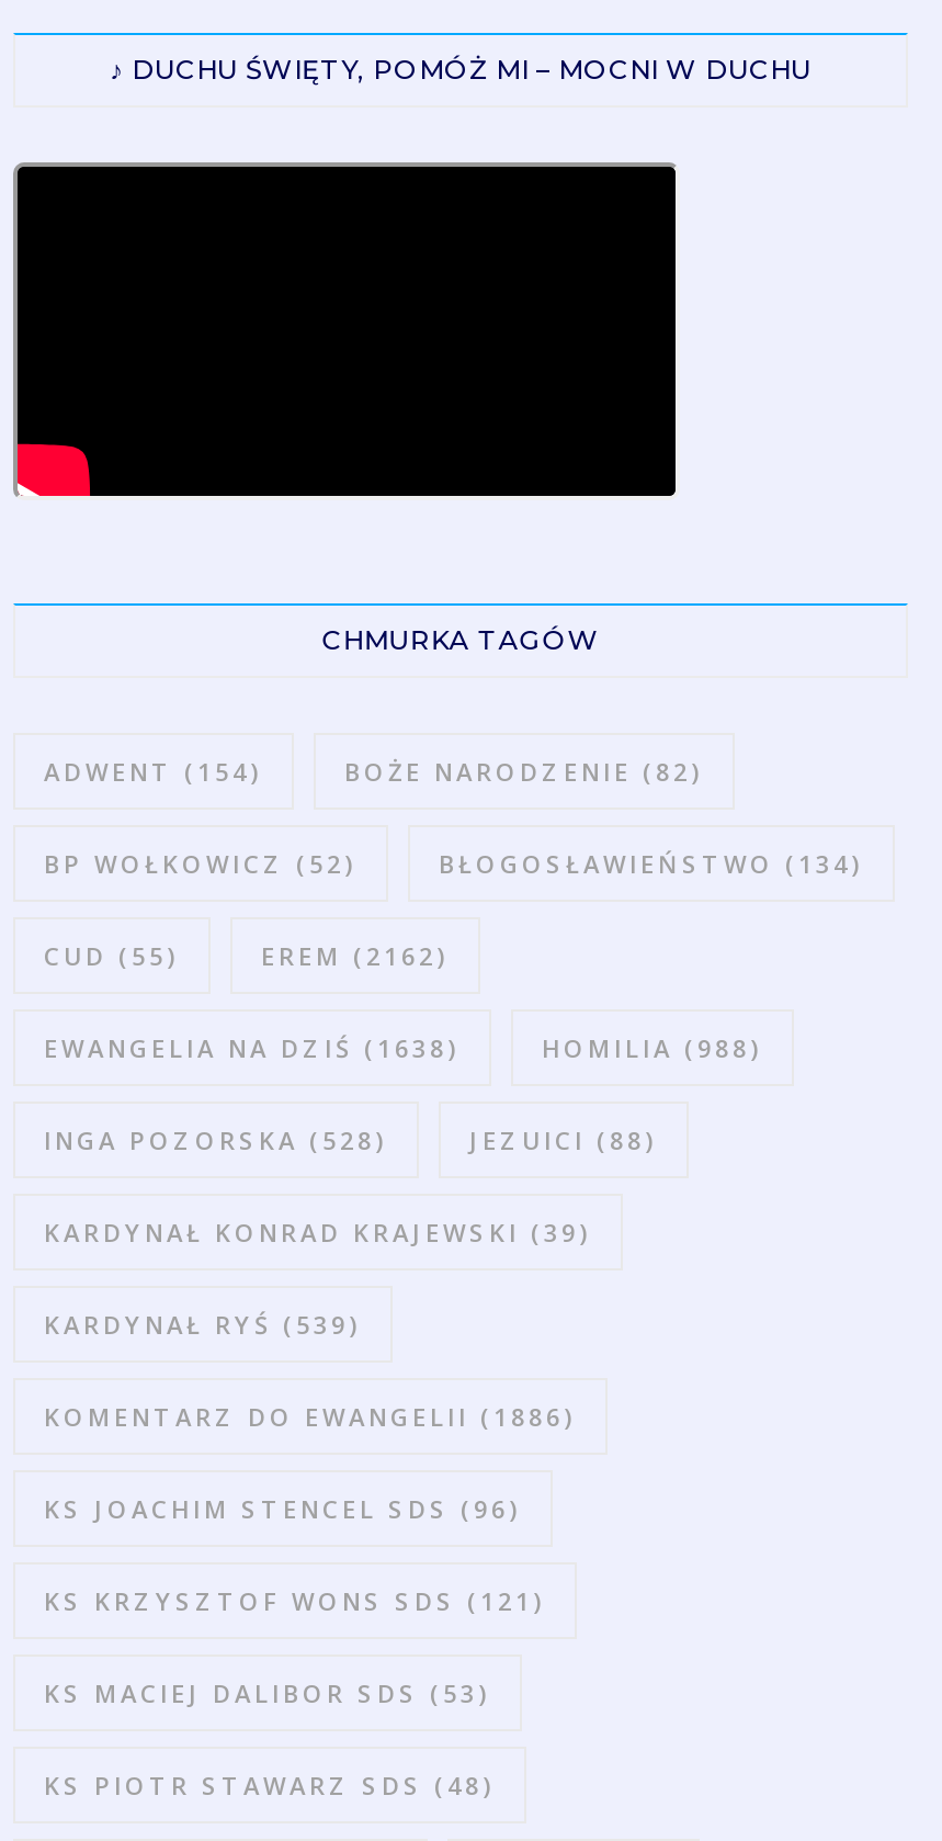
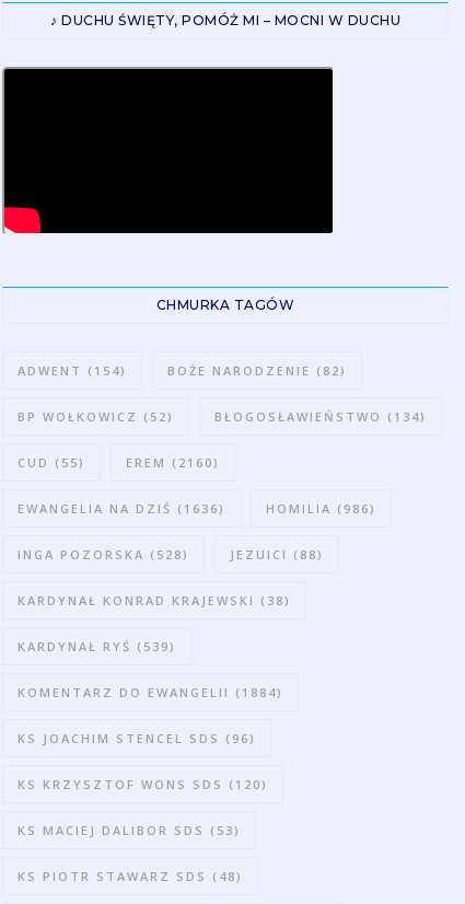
[261,940,450,973] EREM (2162) -> [126,455,220,471] EREM (2160)
[44,1032,461,1065] EWANGELIA NA DZIŚ (1638) -> [18,500,225,517] EWANGELIA NA DZIŚ (1636)
[542,1032,763,1065] HOMILIA (988) -> [266,500,376,517] HOMILIA (986)
[44,1216,592,1249] KARDYNAŁ KONRAD KRAJEWSKI (39) -> [18,592,291,609] KARDYNAŁ KONRAD KRAJEWSKI (38)
[44,1401,577,1434] KOMENTARZ DO EWANGELII (1886) -> [18,684,283,701] KOMENTARZ DO EWANGELII (1884)
[44,1585,546,1618] KS KRZYSZTOF WONS SDS (121) -> [18,776,268,793] KS KRZYSZTOF WONS SDS (120)

